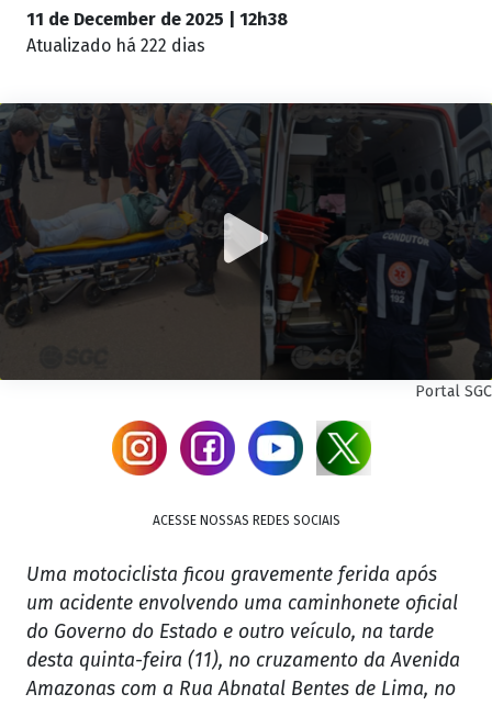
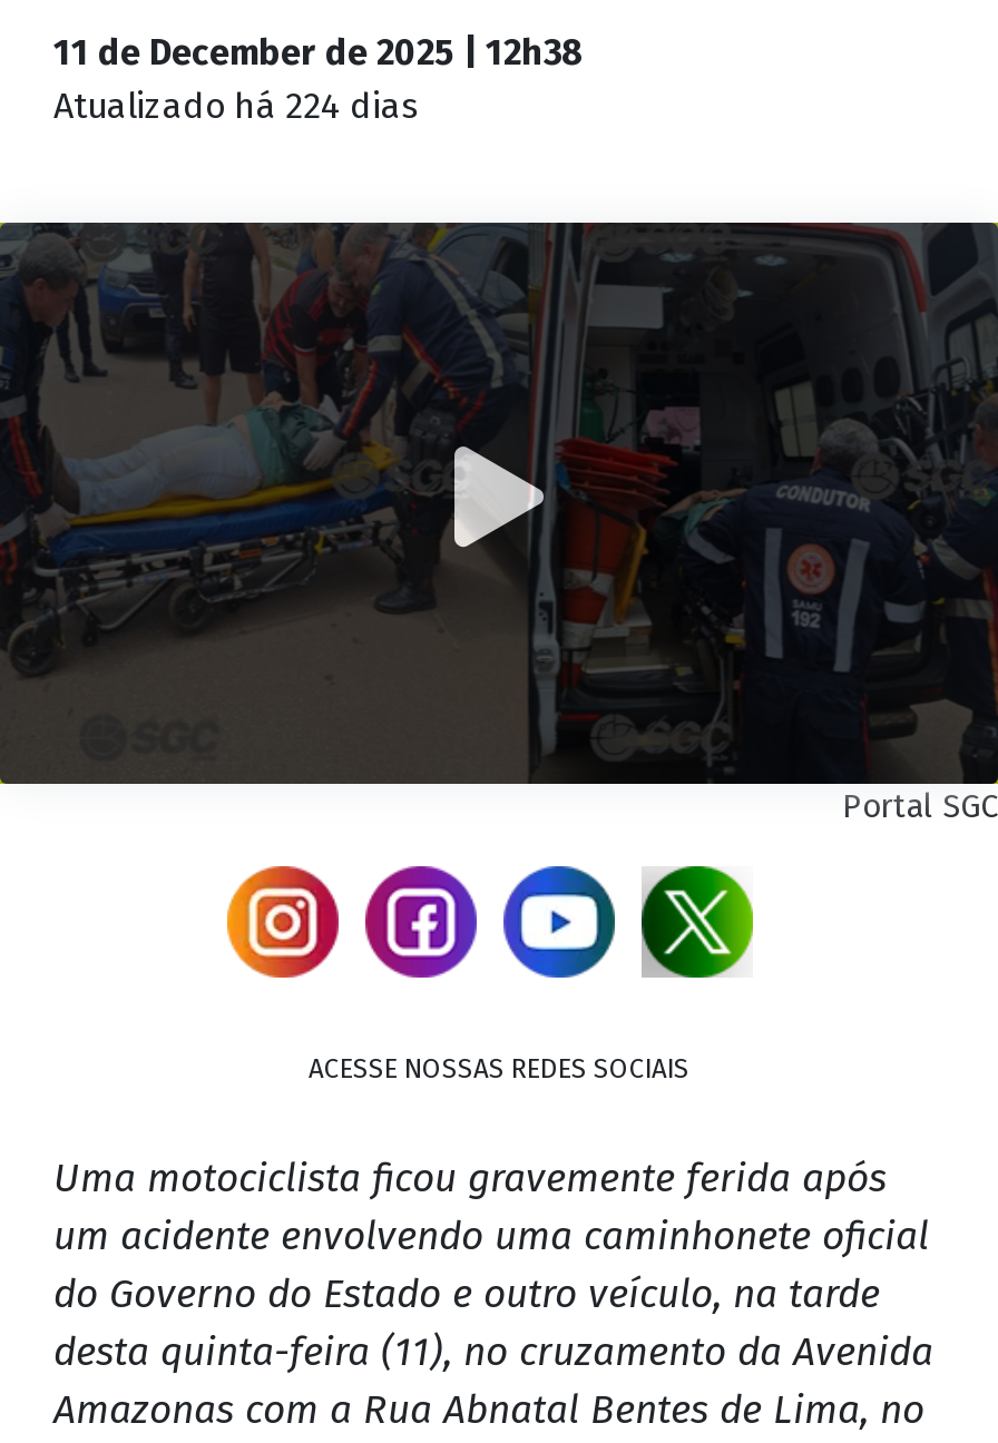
[26,36,205,57] Atualizado há 222 dias -> [53,86,419,128] Atualizado há 224 dias

